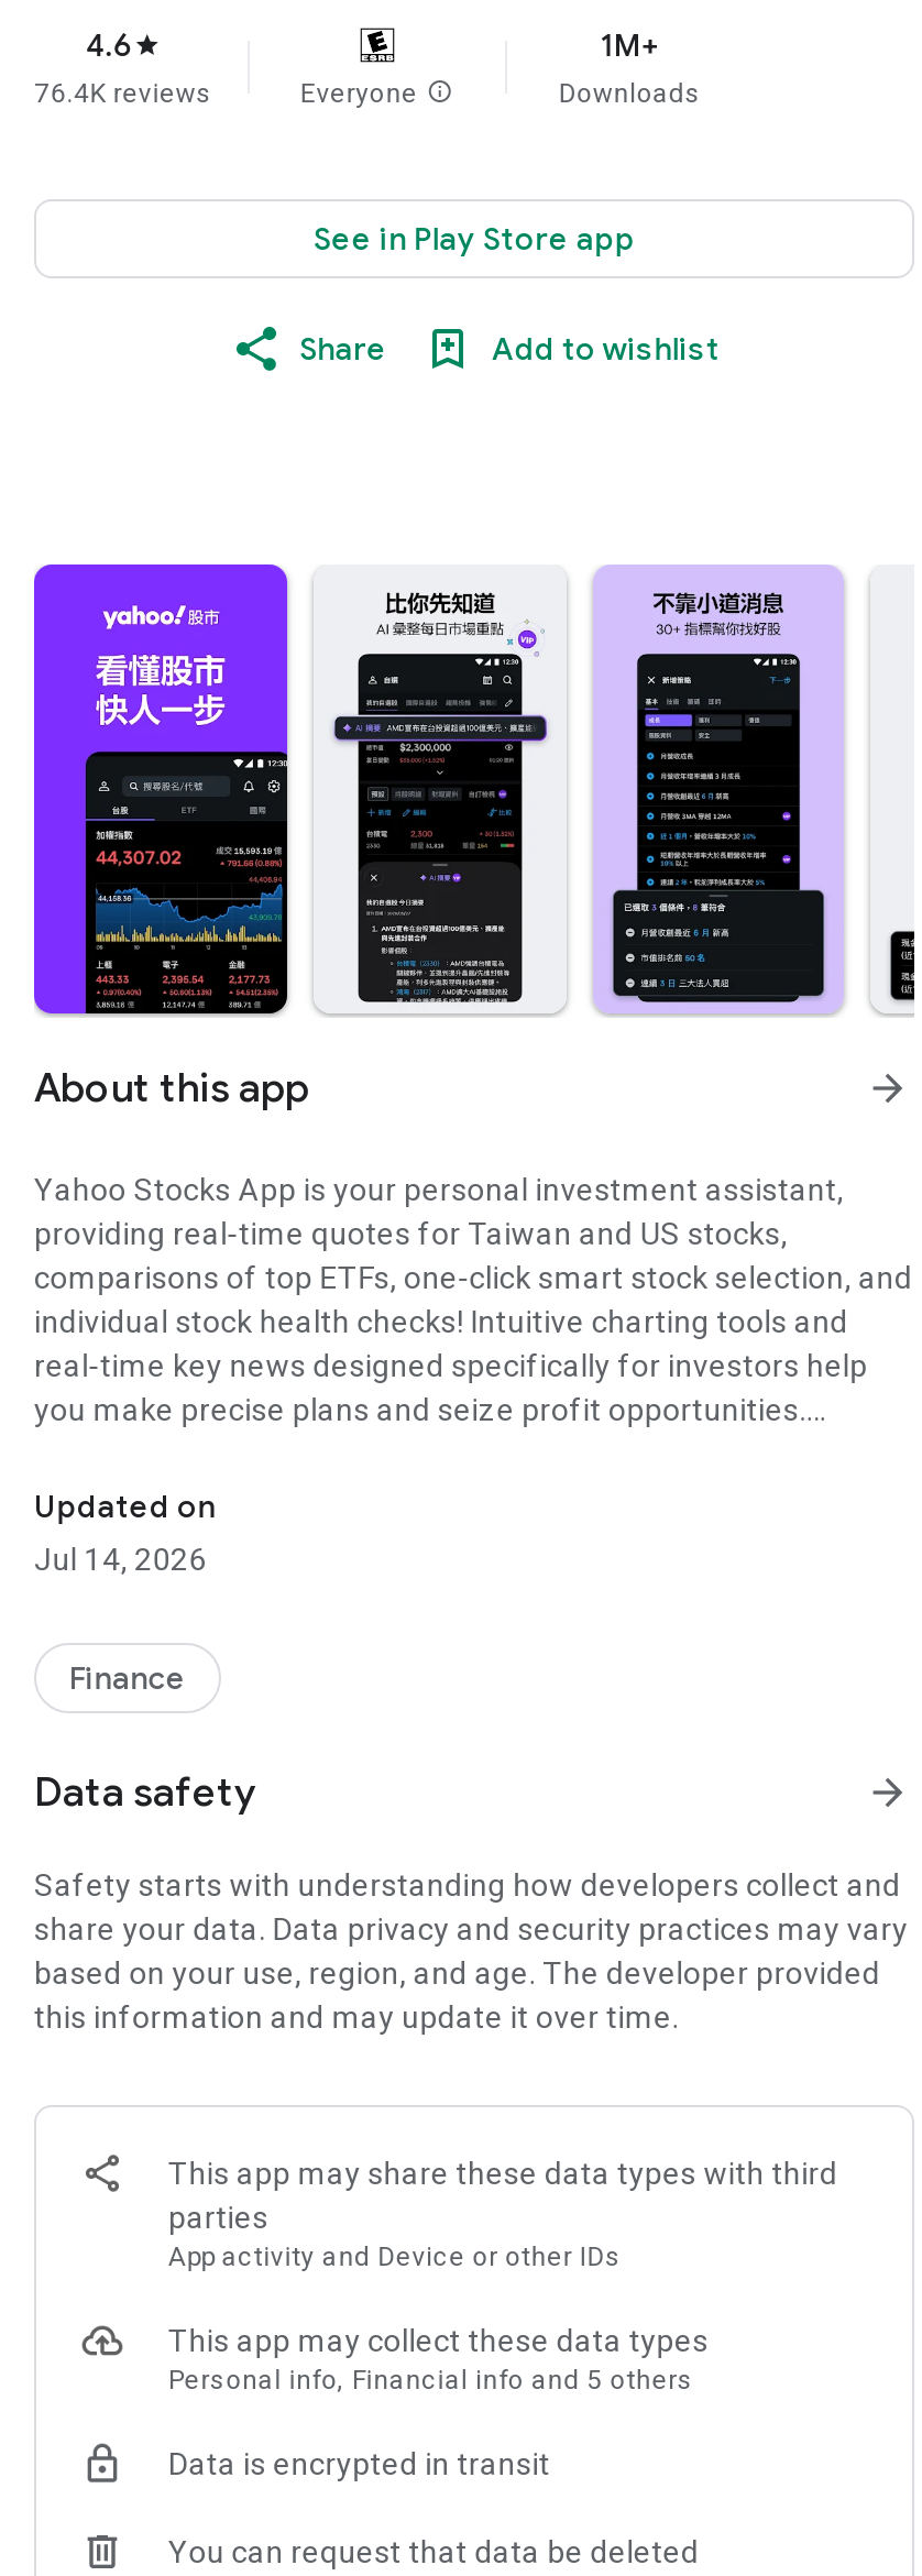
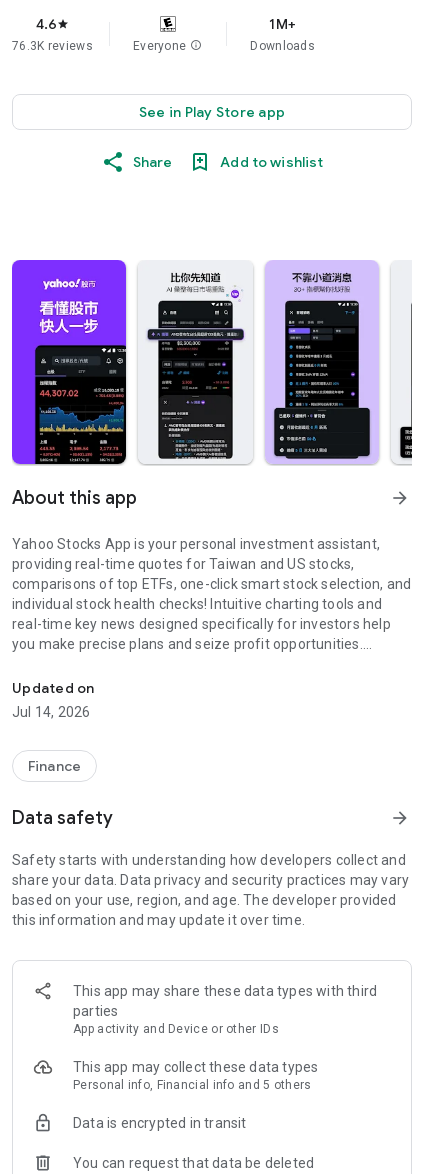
[34,78,212,109] 76.4K reviews -> [12,39,93,53] 76.3K reviews

